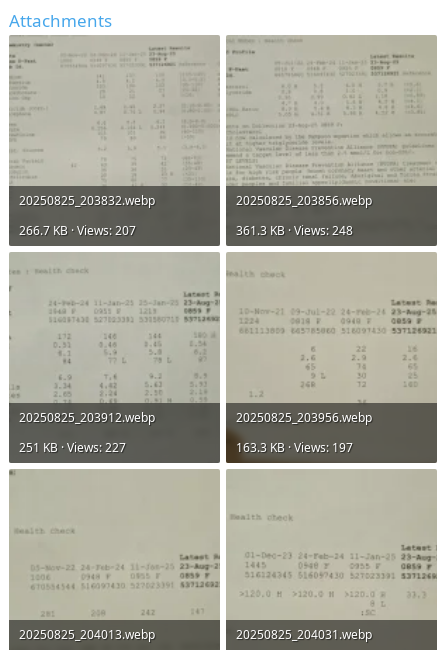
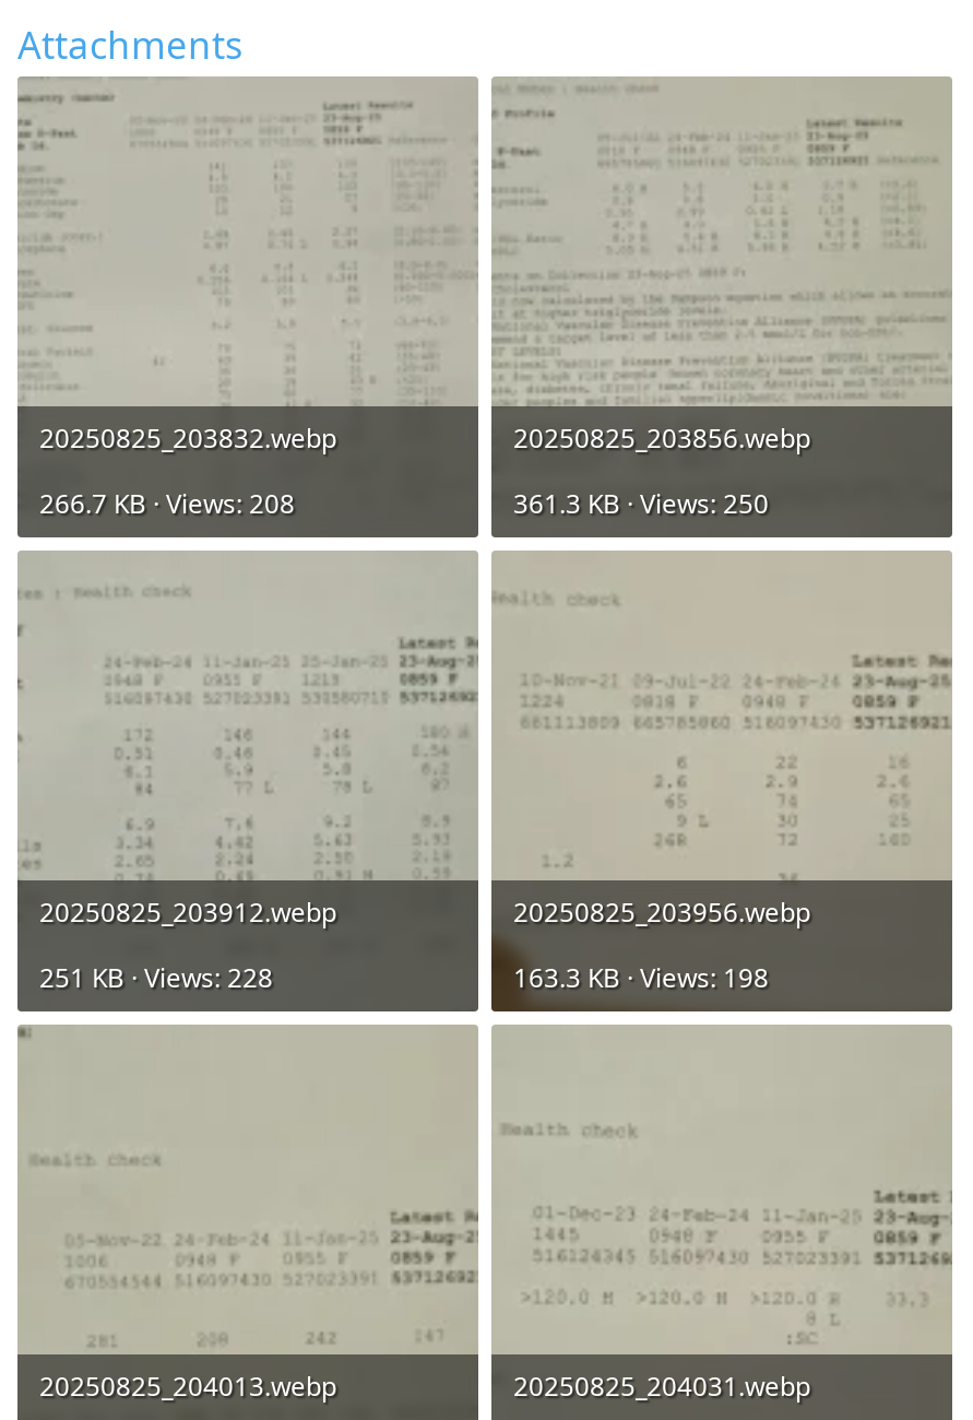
[19,221,136,238] 266.7 KB · Views: 207 -> [39,484,295,521] 266.7 KB · Views: 208
[236,221,353,238] 361.3 KB · Views: 248 -> [513,484,769,521] 361.3 KB · Views: 250
[19,438,126,455] 251 KB · Views: 227 -> [39,958,273,995] 251 KB · Views: 228
[236,438,353,455] 163.3 KB · Views: 197 -> [513,958,769,995] 163.3 KB · Views: 198

